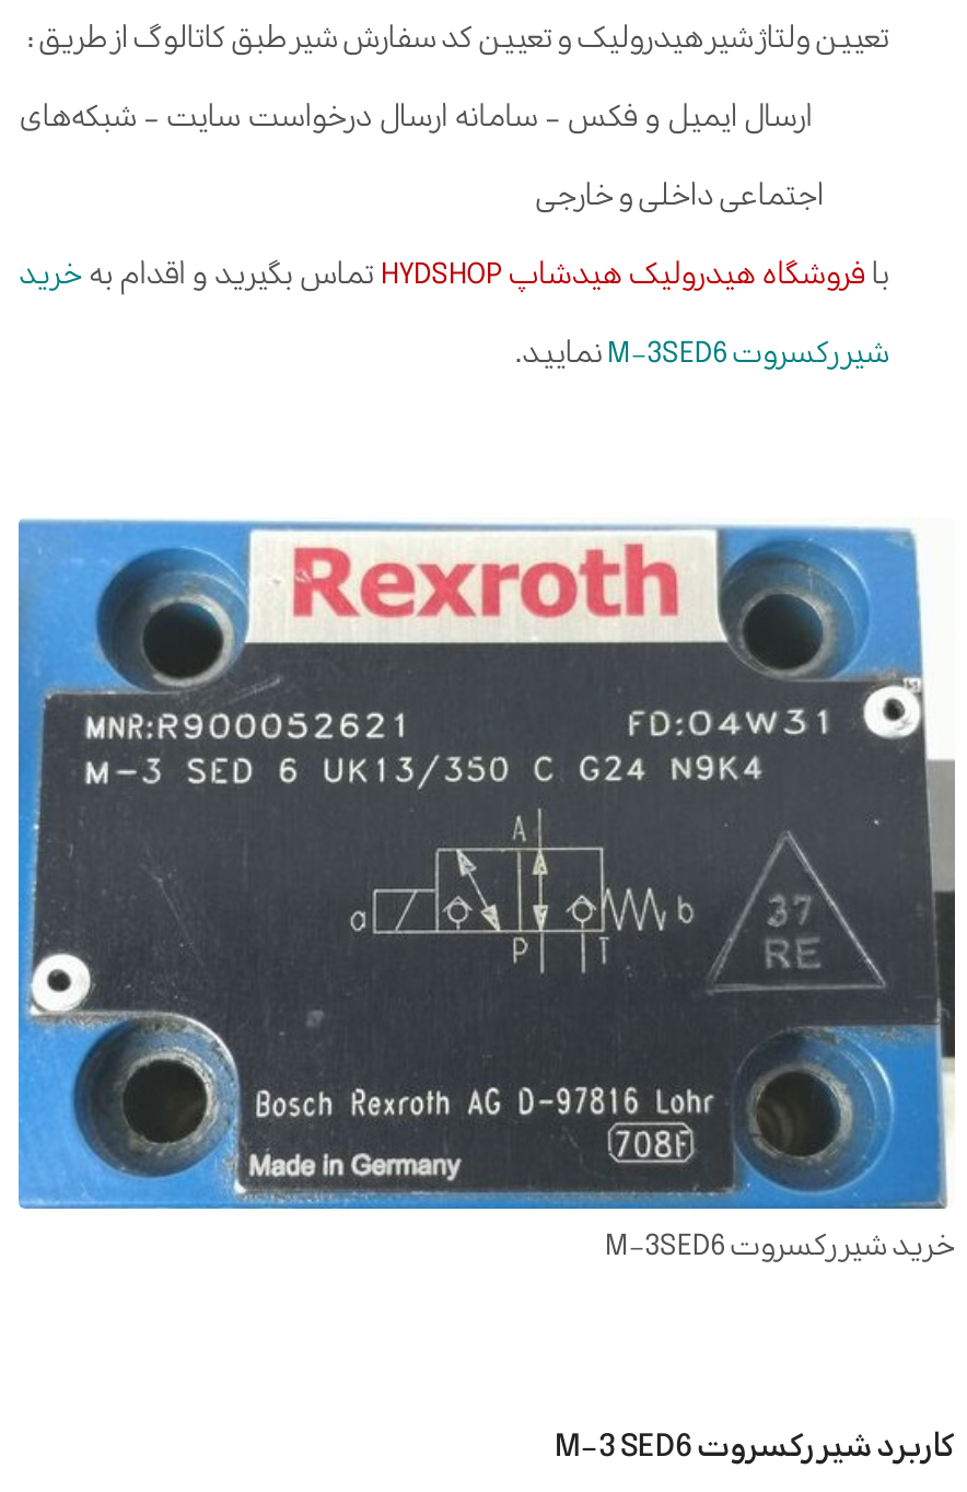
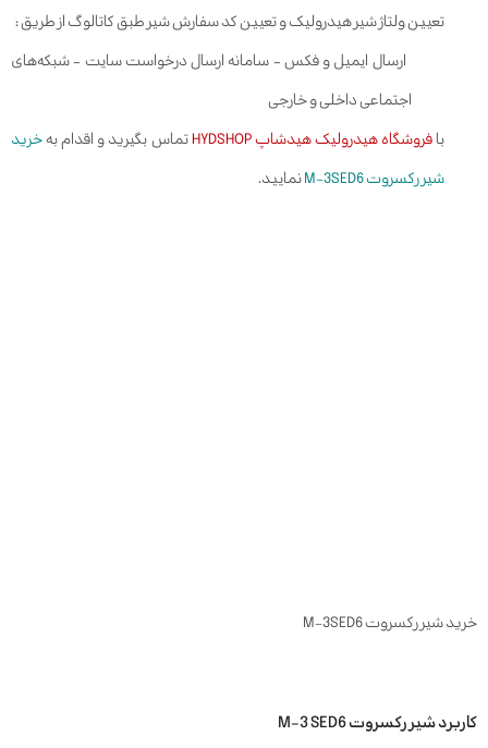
[16,517,957,1211] [image] -> none

